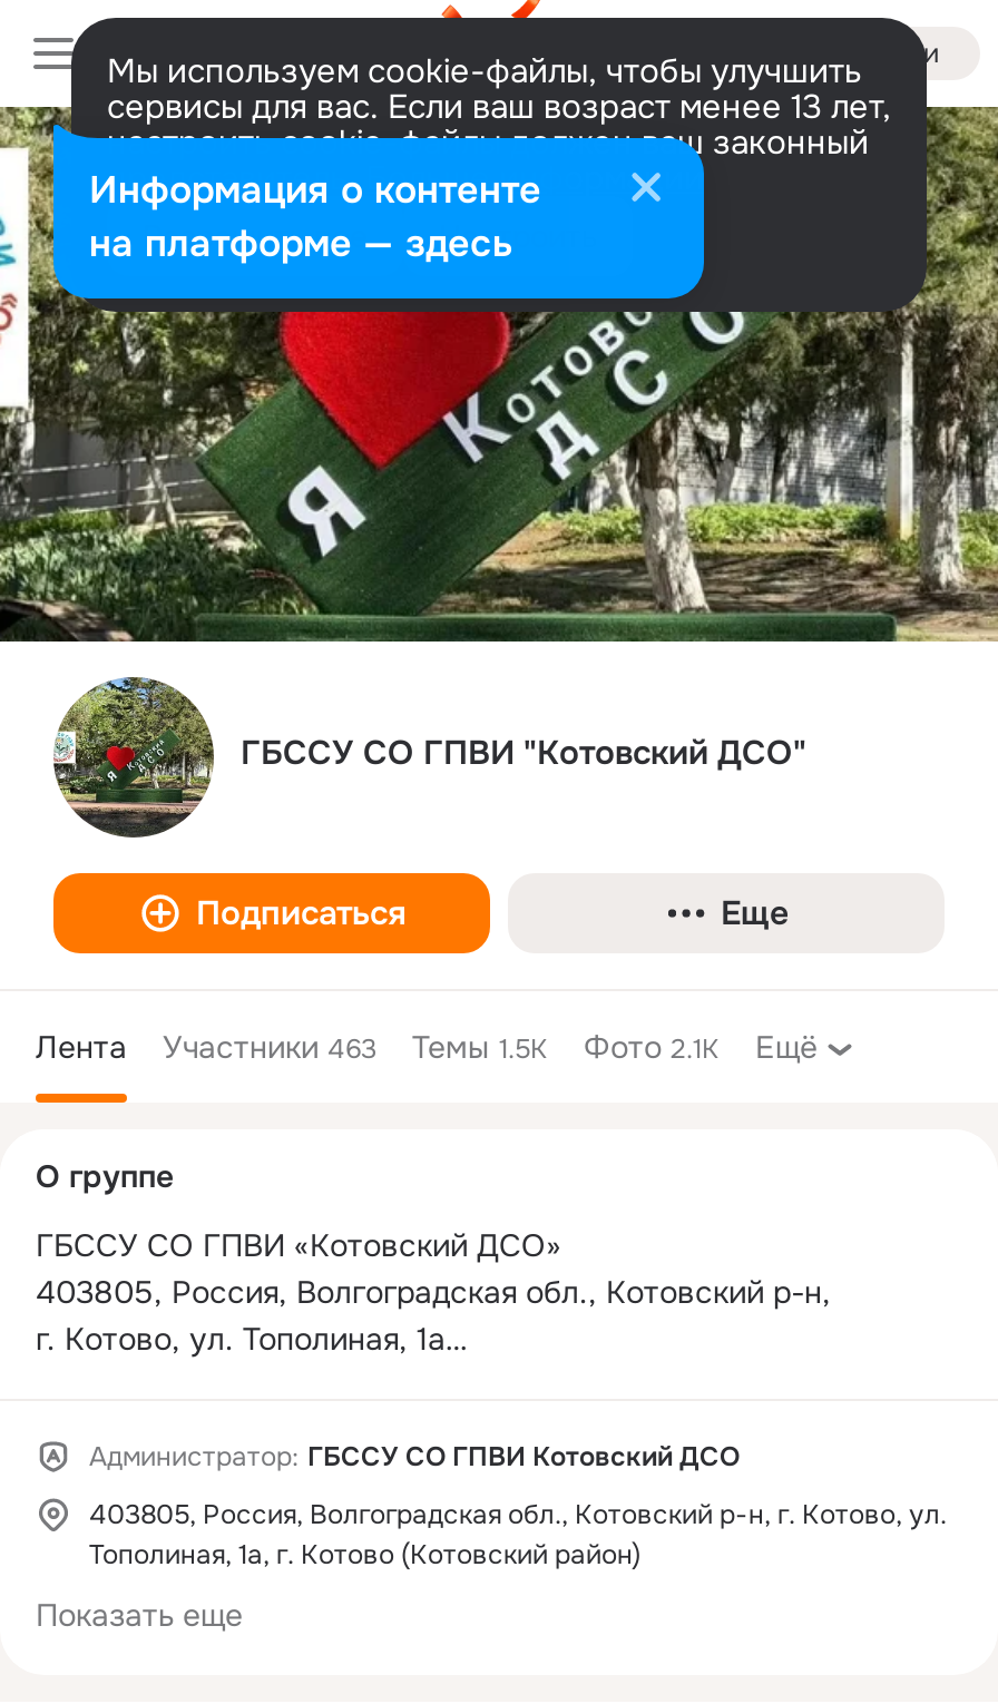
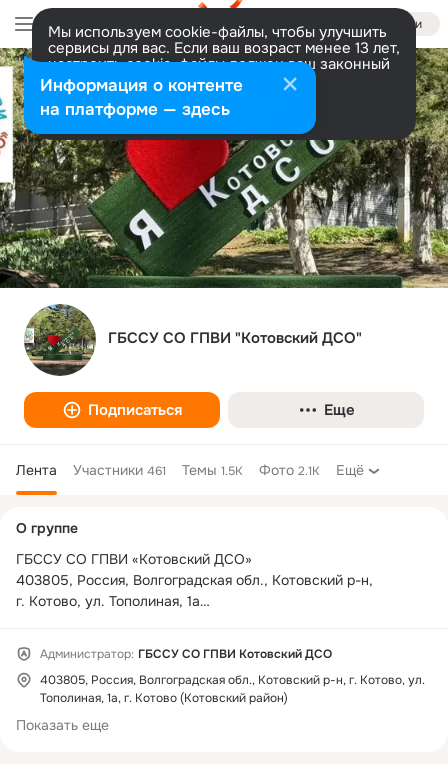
[36,1027,818,1067] Лента Участники 463 Темы 1.5K Фото 2.1K Ещё -> [16,461,364,479] Лента Участники 461 Темы 1.5K Фото 2.1K Ещё

